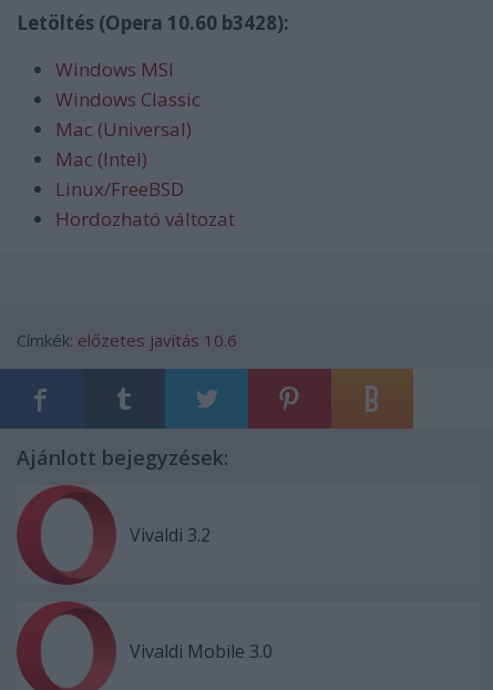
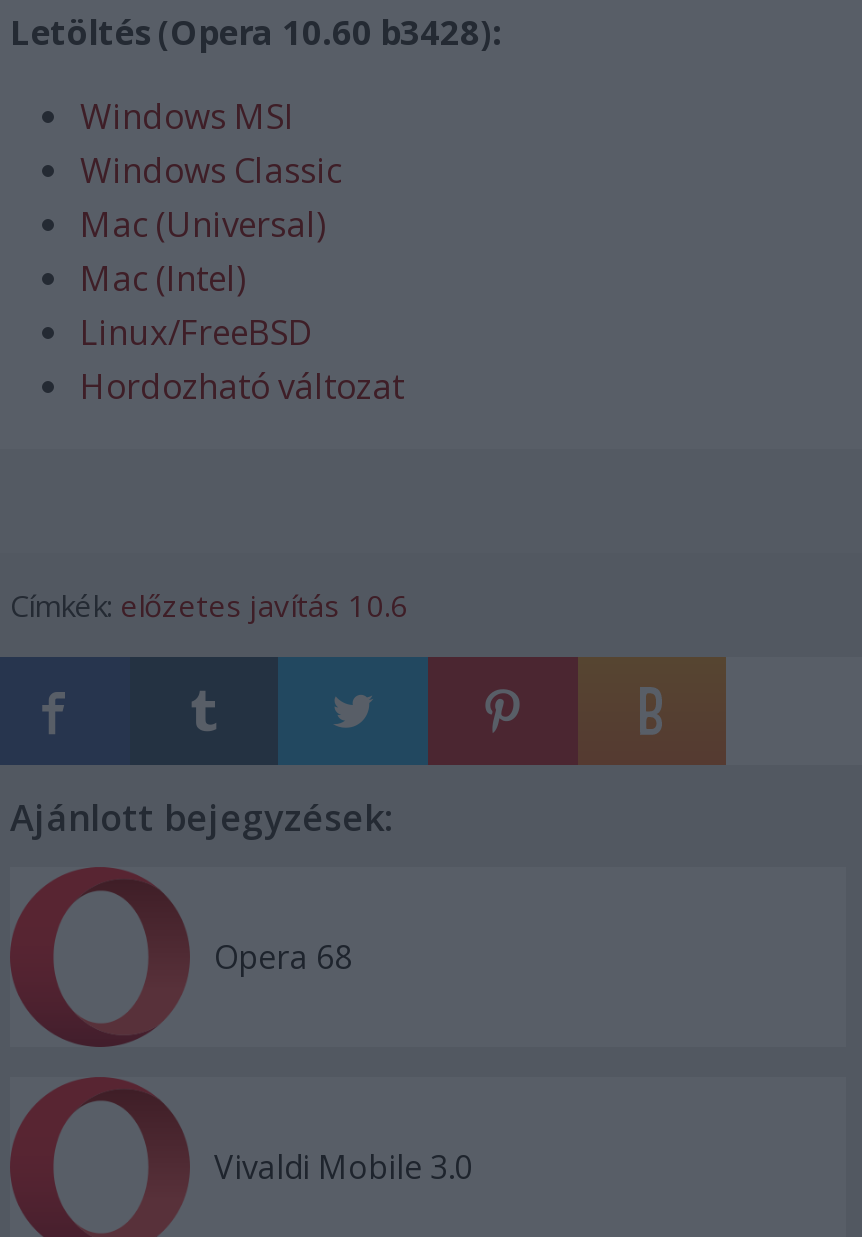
[130,523,210,547] Vivaldi 3.2 -> [214,935,352,979] Opera 68

